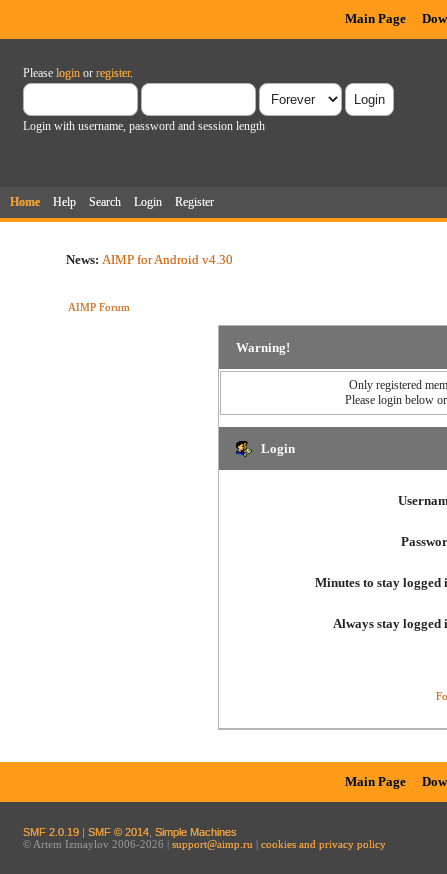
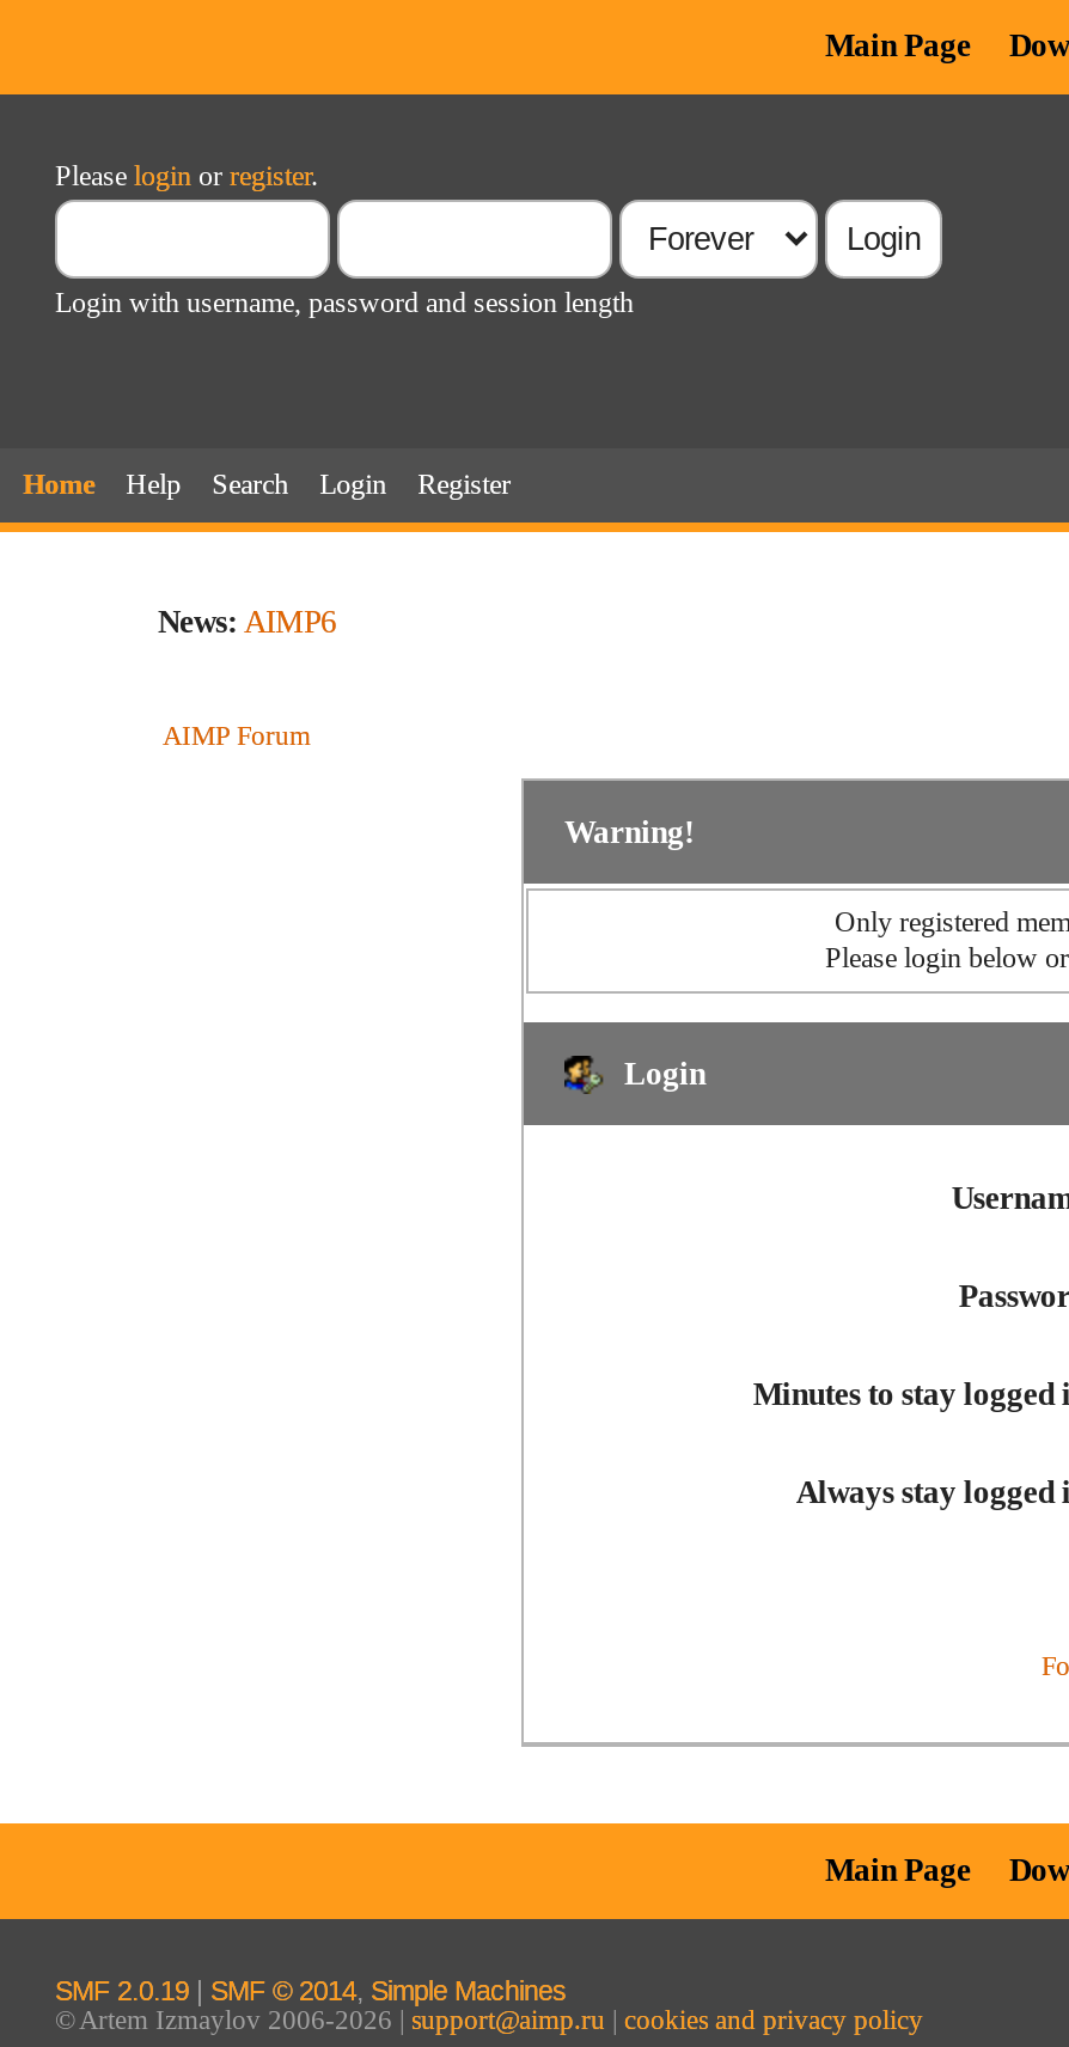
[66,252,233,267] News: AIMP for Android v4.30 -> [158,604,337,640] News: AIMP6

